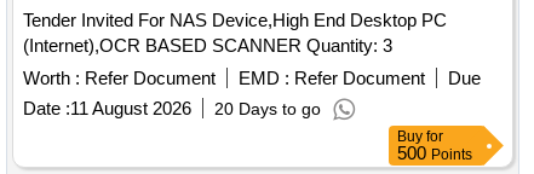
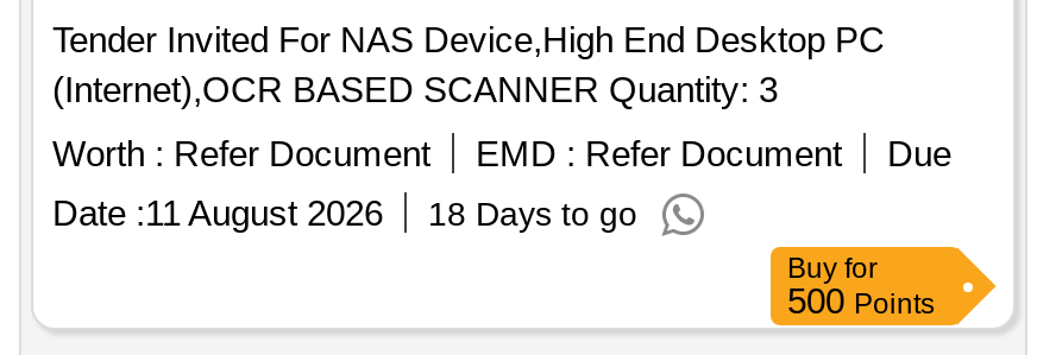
[23,98,321,119] Date : 11 August 2026 20 Days to go -> [52,193,637,233] Date : 11 August 2026 18 Days to go

